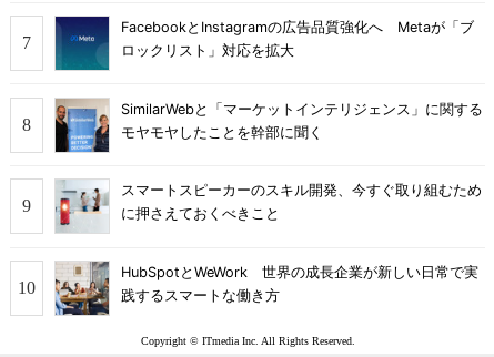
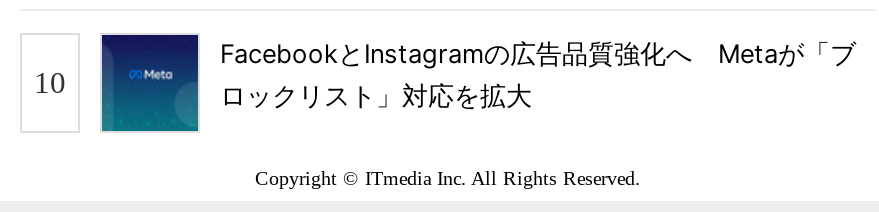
[54,98,483,153] [image] | SimilarWebと「マーケットインテリジェンス」に関する | モヤモヤしたことを幹部に聞く -> none
[54,180,482,233] [image] | スマートスピーカーのスキル開発、今すぐ取り組むため | に押さえておくべきこと -> none
[54,261,478,316] [image] | HubSpotとWeWork 世界の成長企業が新しい日常で実 | 践するスマートな働き方 -> none

